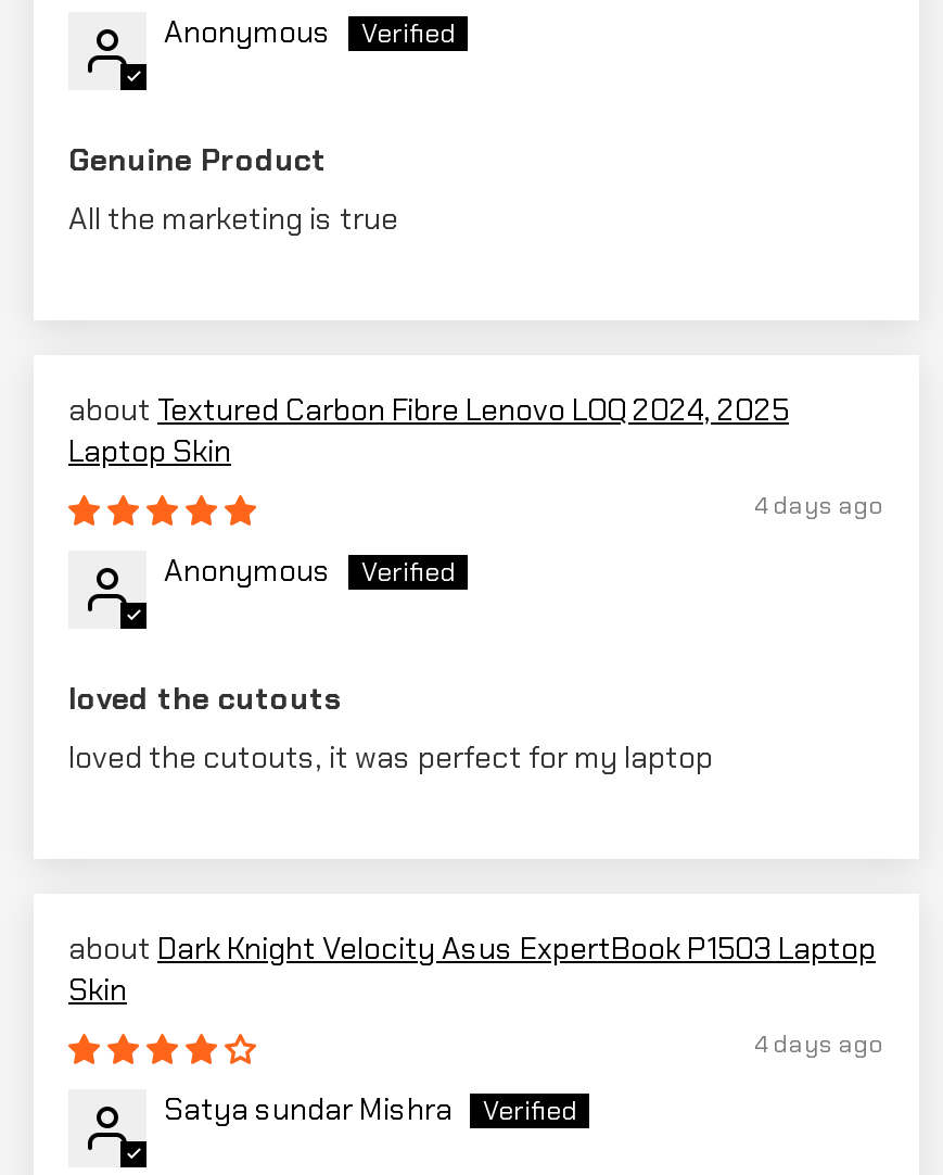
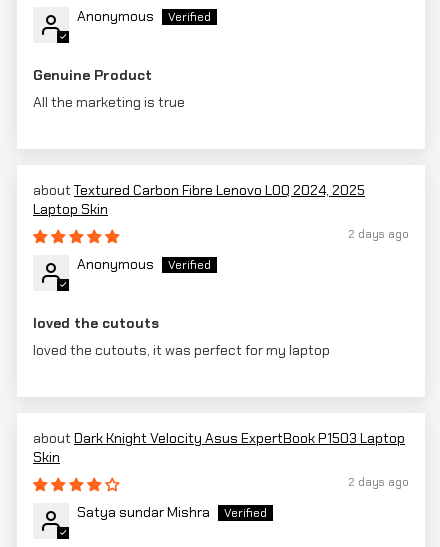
[754,490,884,520] 4 days ago -> [349,227,409,241] 2 days ago
[754,1028,884,1059] 4 days ago -> [349,475,409,489] 2 days ago

